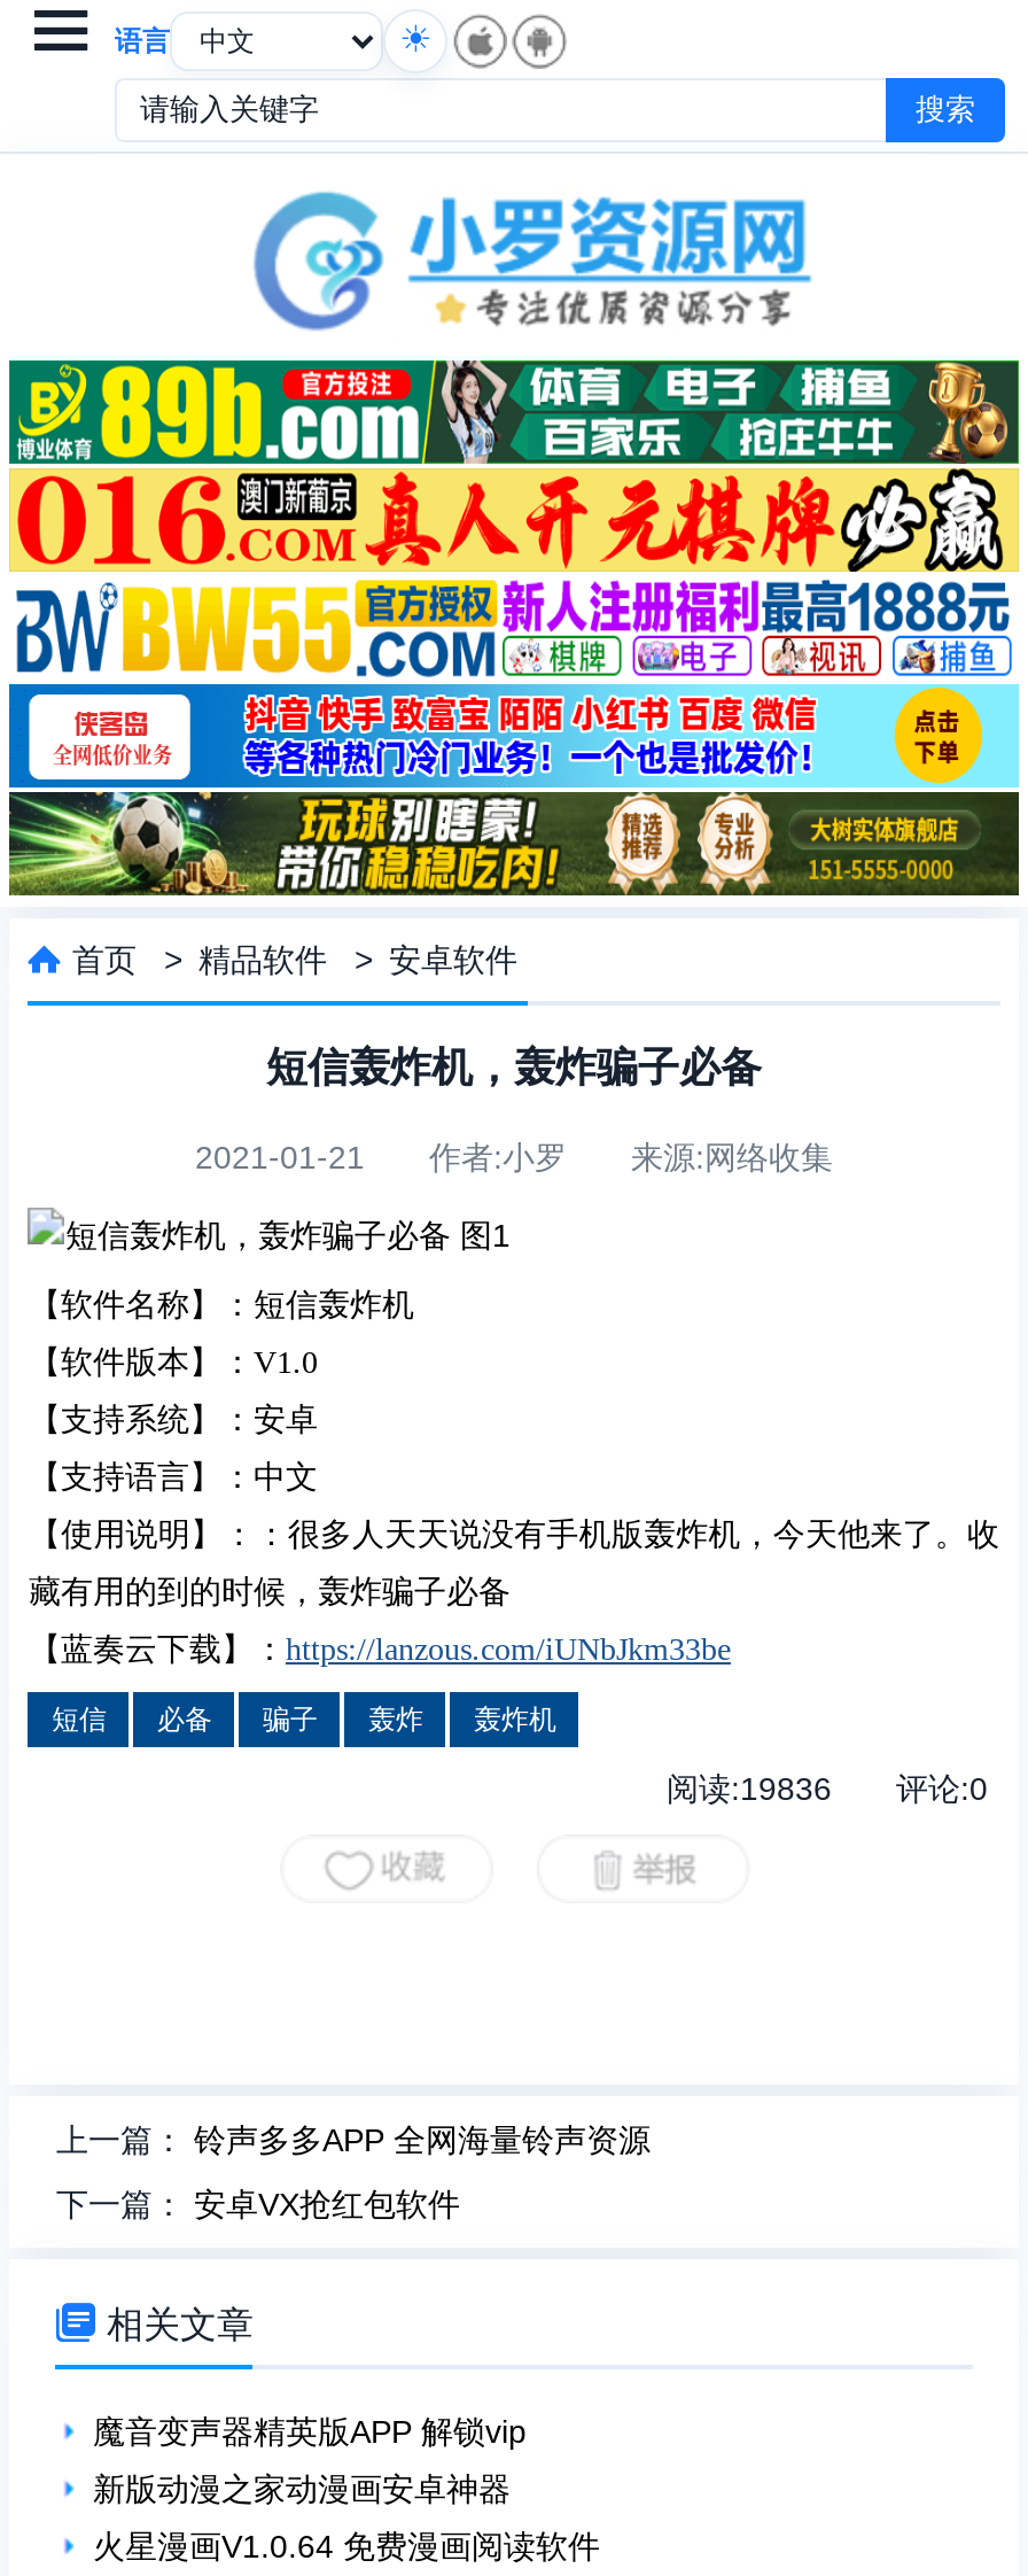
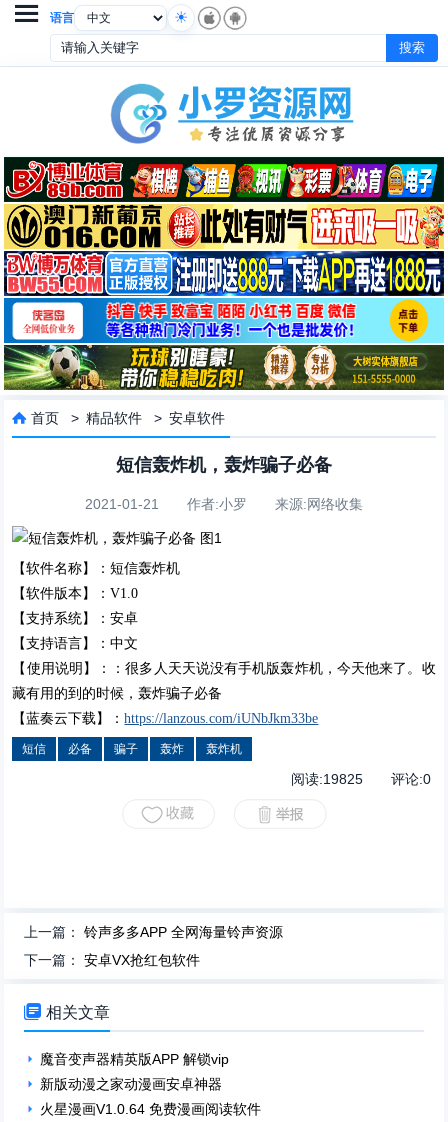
[9,358,1021,682] [image] -> [3,156,445,297] [image]
[667,1770,988,1807] 阅读:19836评论:0 -> [290,771,430,787] 阅读:19825评论:0

